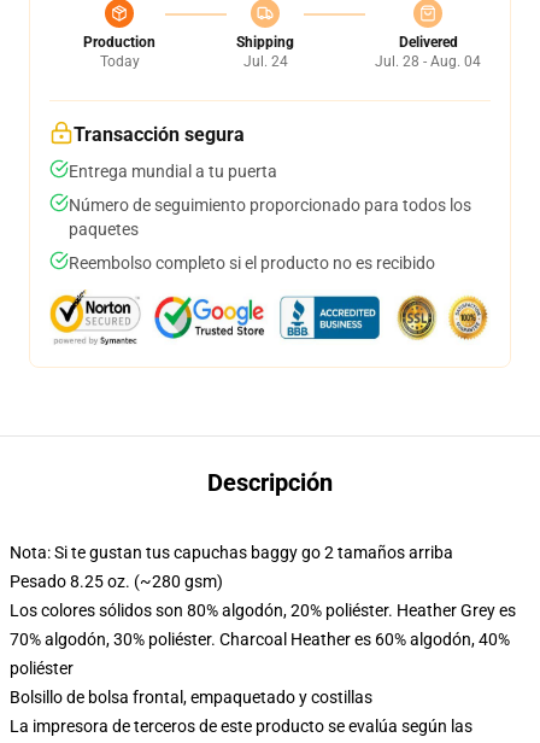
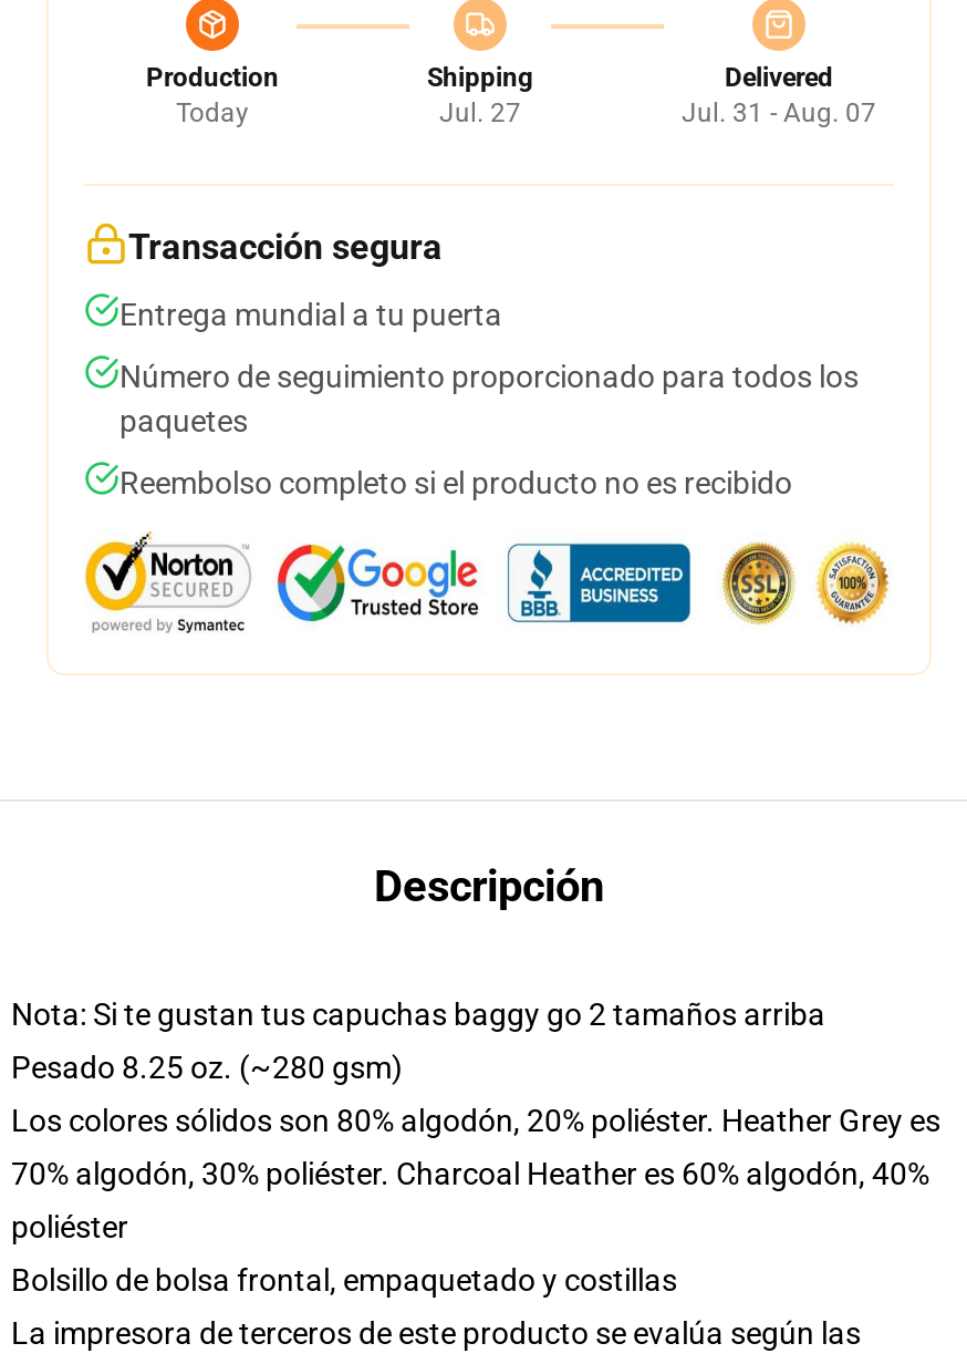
[243,53,287,70] Jul. 24 -> [439,97,521,128] Jul. 27
[375,53,481,70] Jul. 28 - Aug. 04 -> [682,97,876,128] Jul. 31 - Aug. 07

